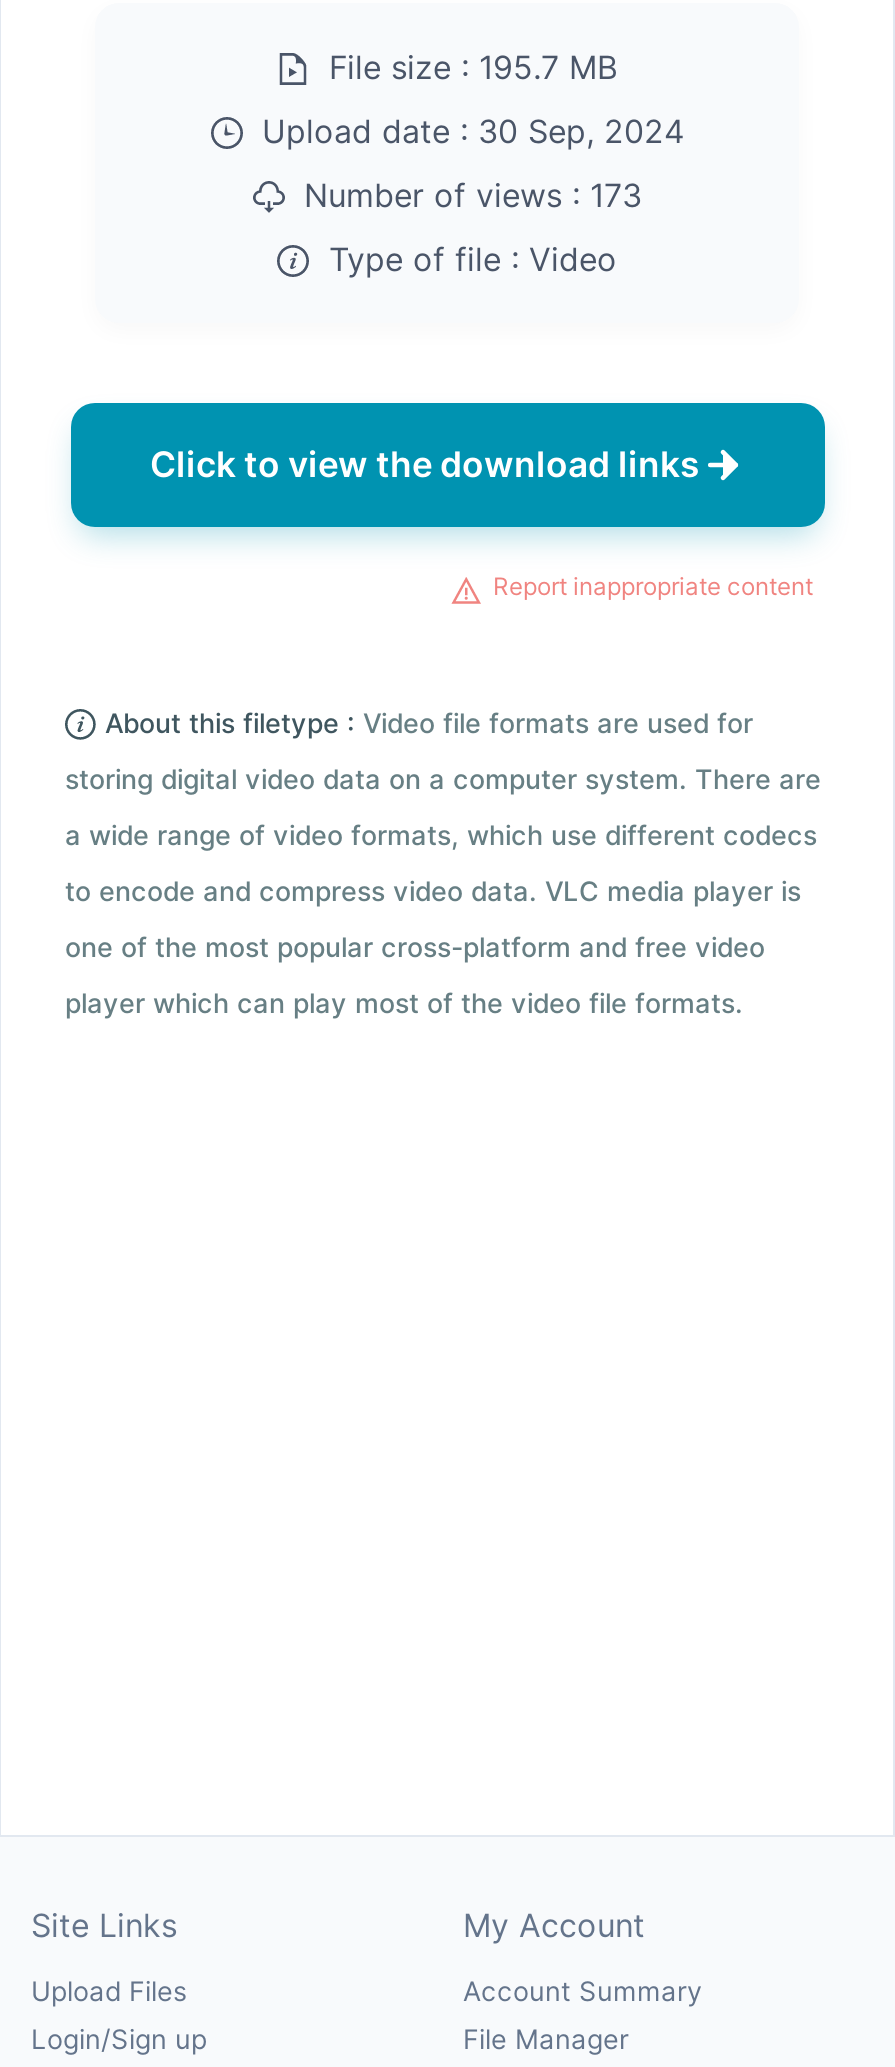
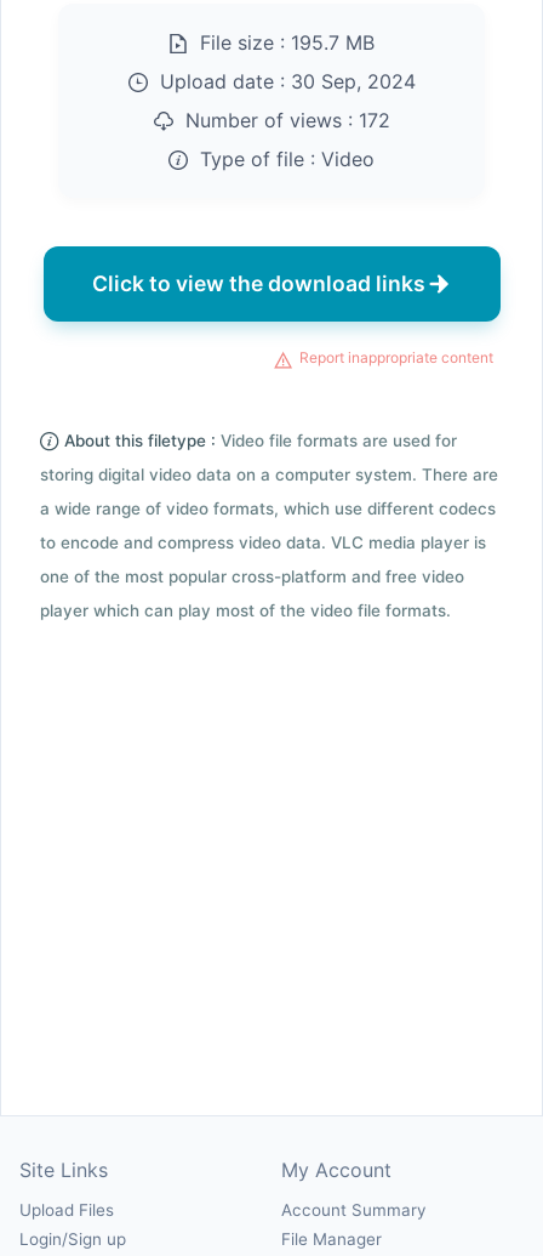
[284,175,642,215] Number of views : 173 -> [173,108,390,132] Number of views : 172

